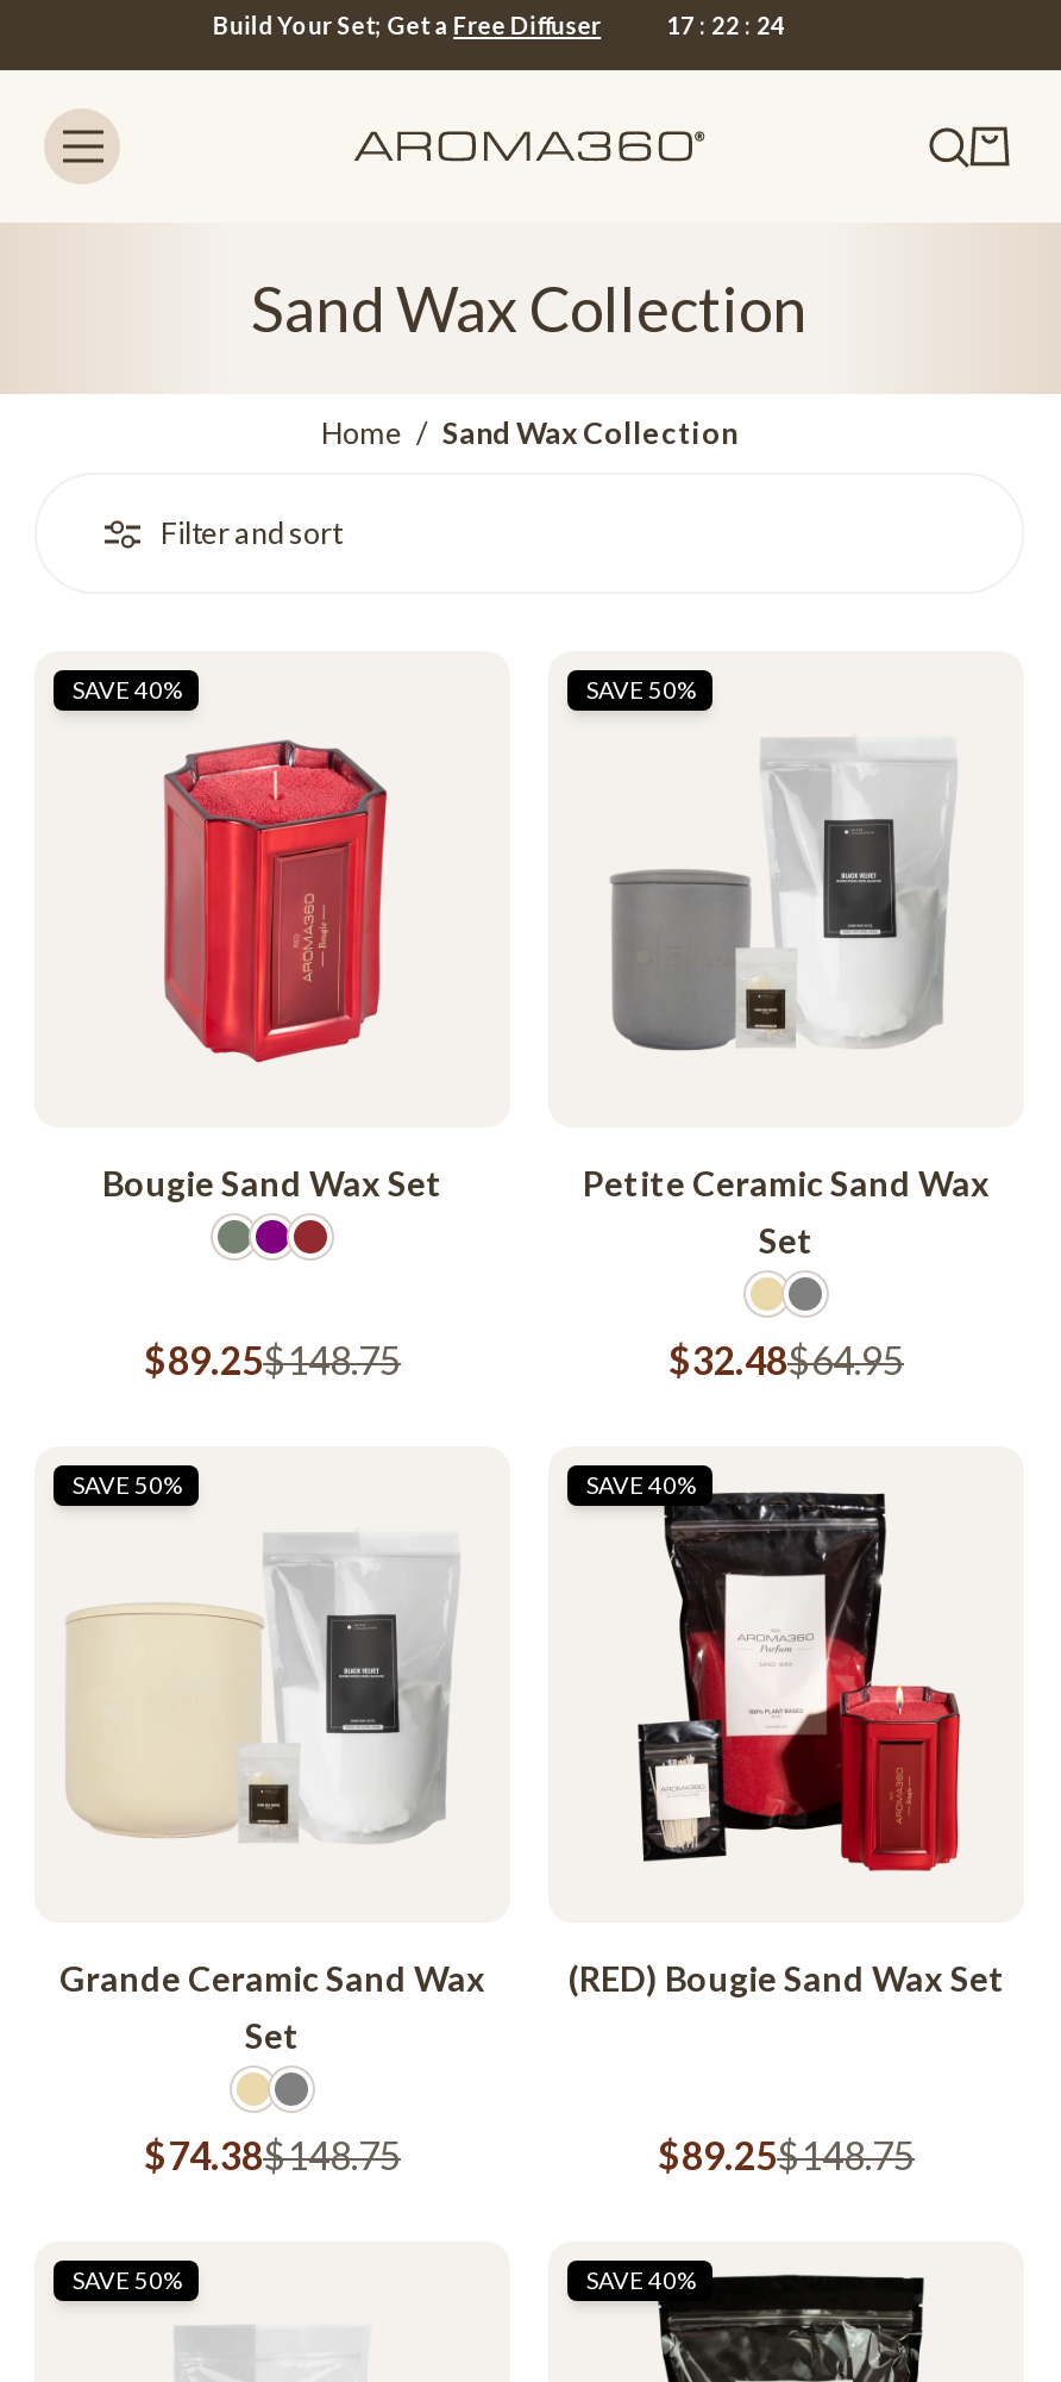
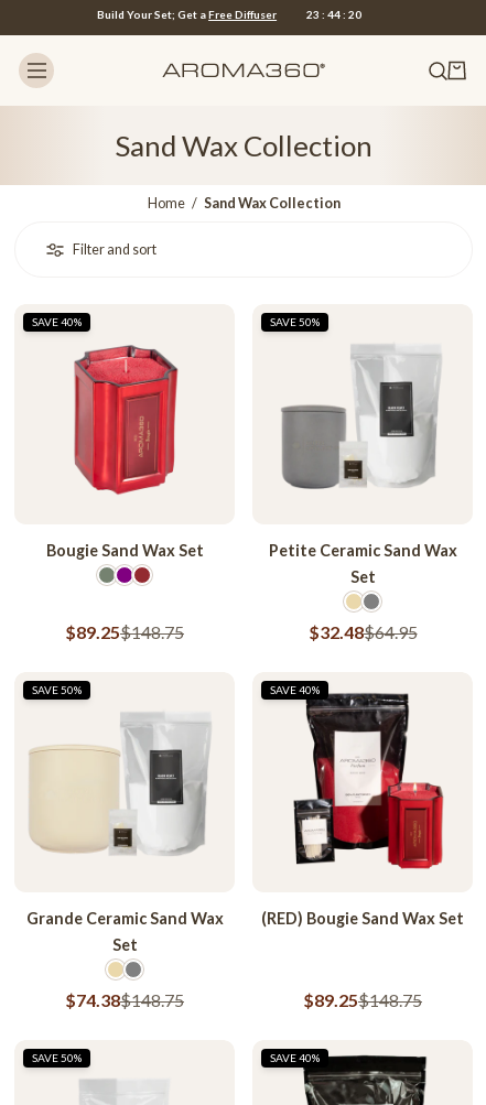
[666,11,785,39] 17: 22: 24 -> [307,8,362,21] 23: 44: 20

